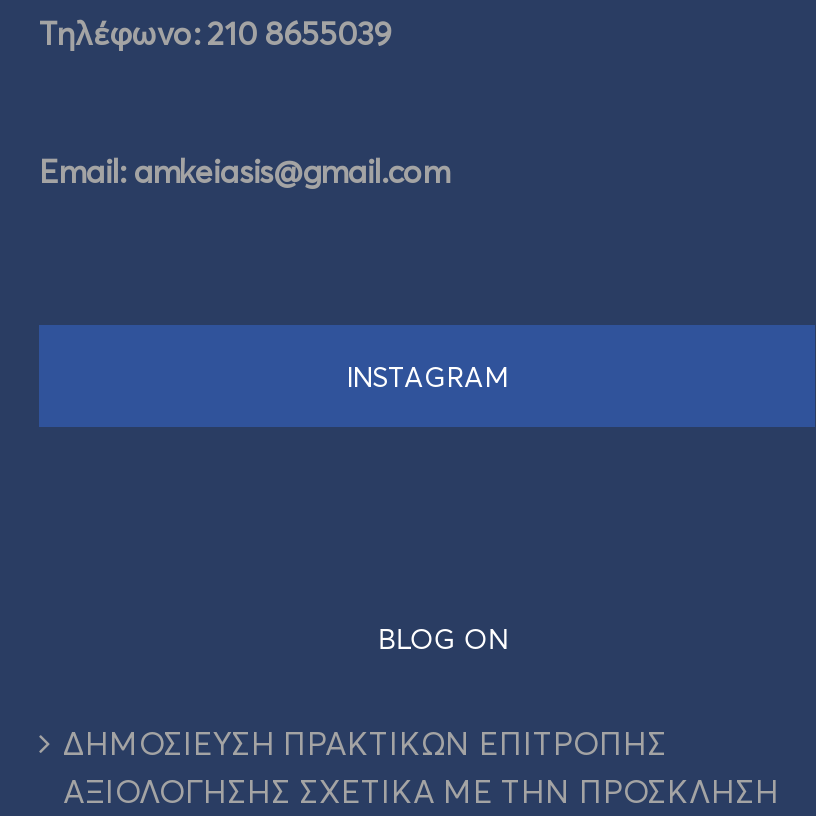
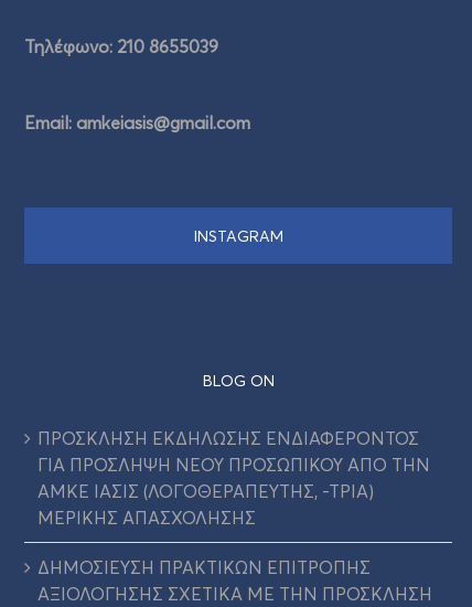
none -> [37,427,430,528] ΠΡΟΣΚΛΗΣΗ ΕΚΔΗΛΩΣΗΣ ΕΝΔΙΑΦΕΡΟΝΤΟΣ | ΓΙΑ ΠΡΟΣΛΗΨΗ ΝΕΟΥ ΠΡΟΣΩΠΙΚΟΥ ΑΠΟ ΤΗΝ | ΑΜΚΕ ΙΑΣΙΣ (ΛΟΓΟΘΕΡΑΠΕΥΤΗΣ, -ΤΡΙΑ) | ΜΕΡΙΚΗΣ ΑΠΑΣΧΟΛΗΣΗΣ

